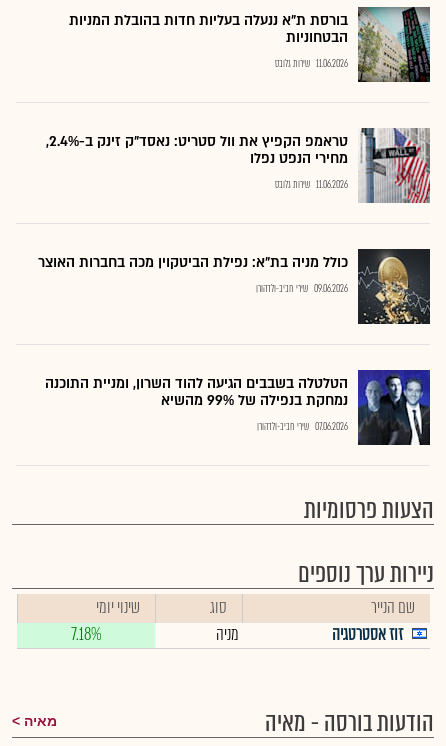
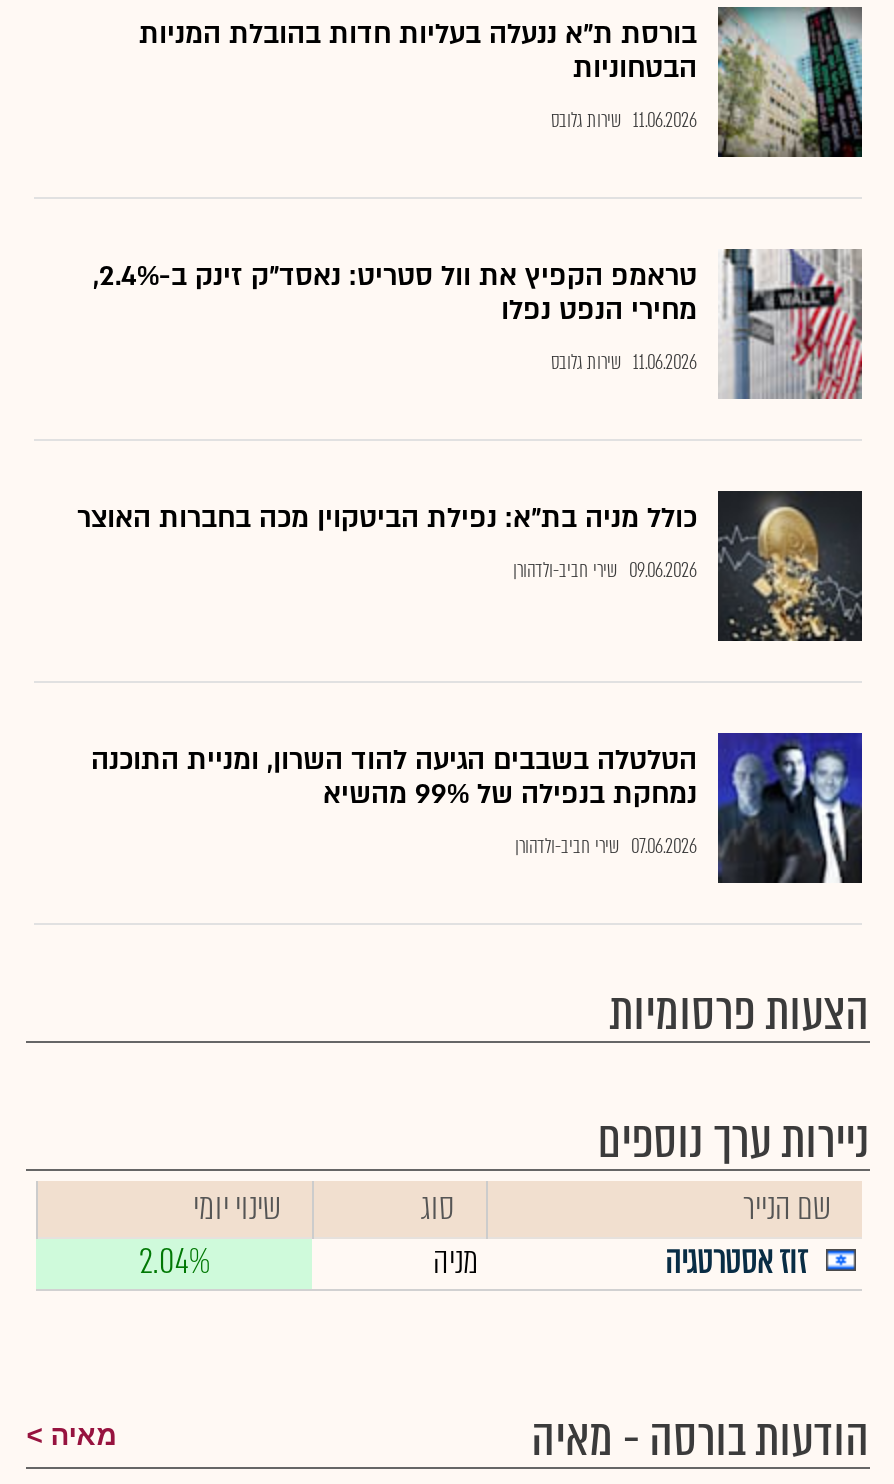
[71,622,102,647] 7.18% -> [139,1237,211,1287] 2.04%

